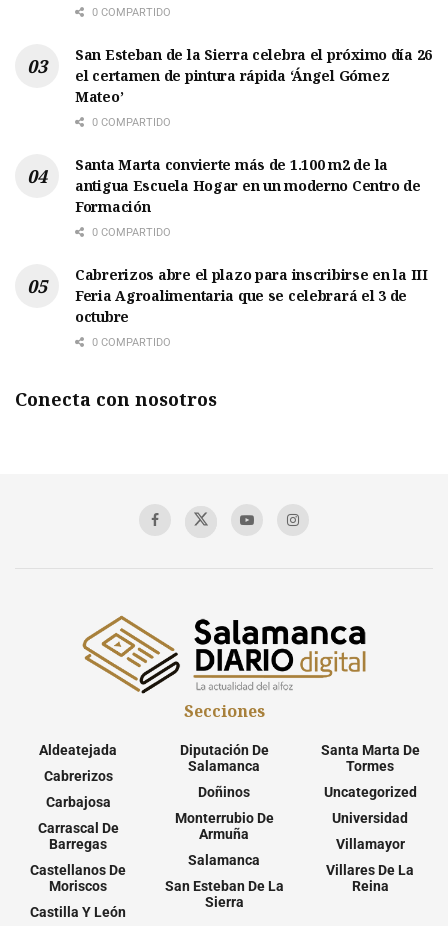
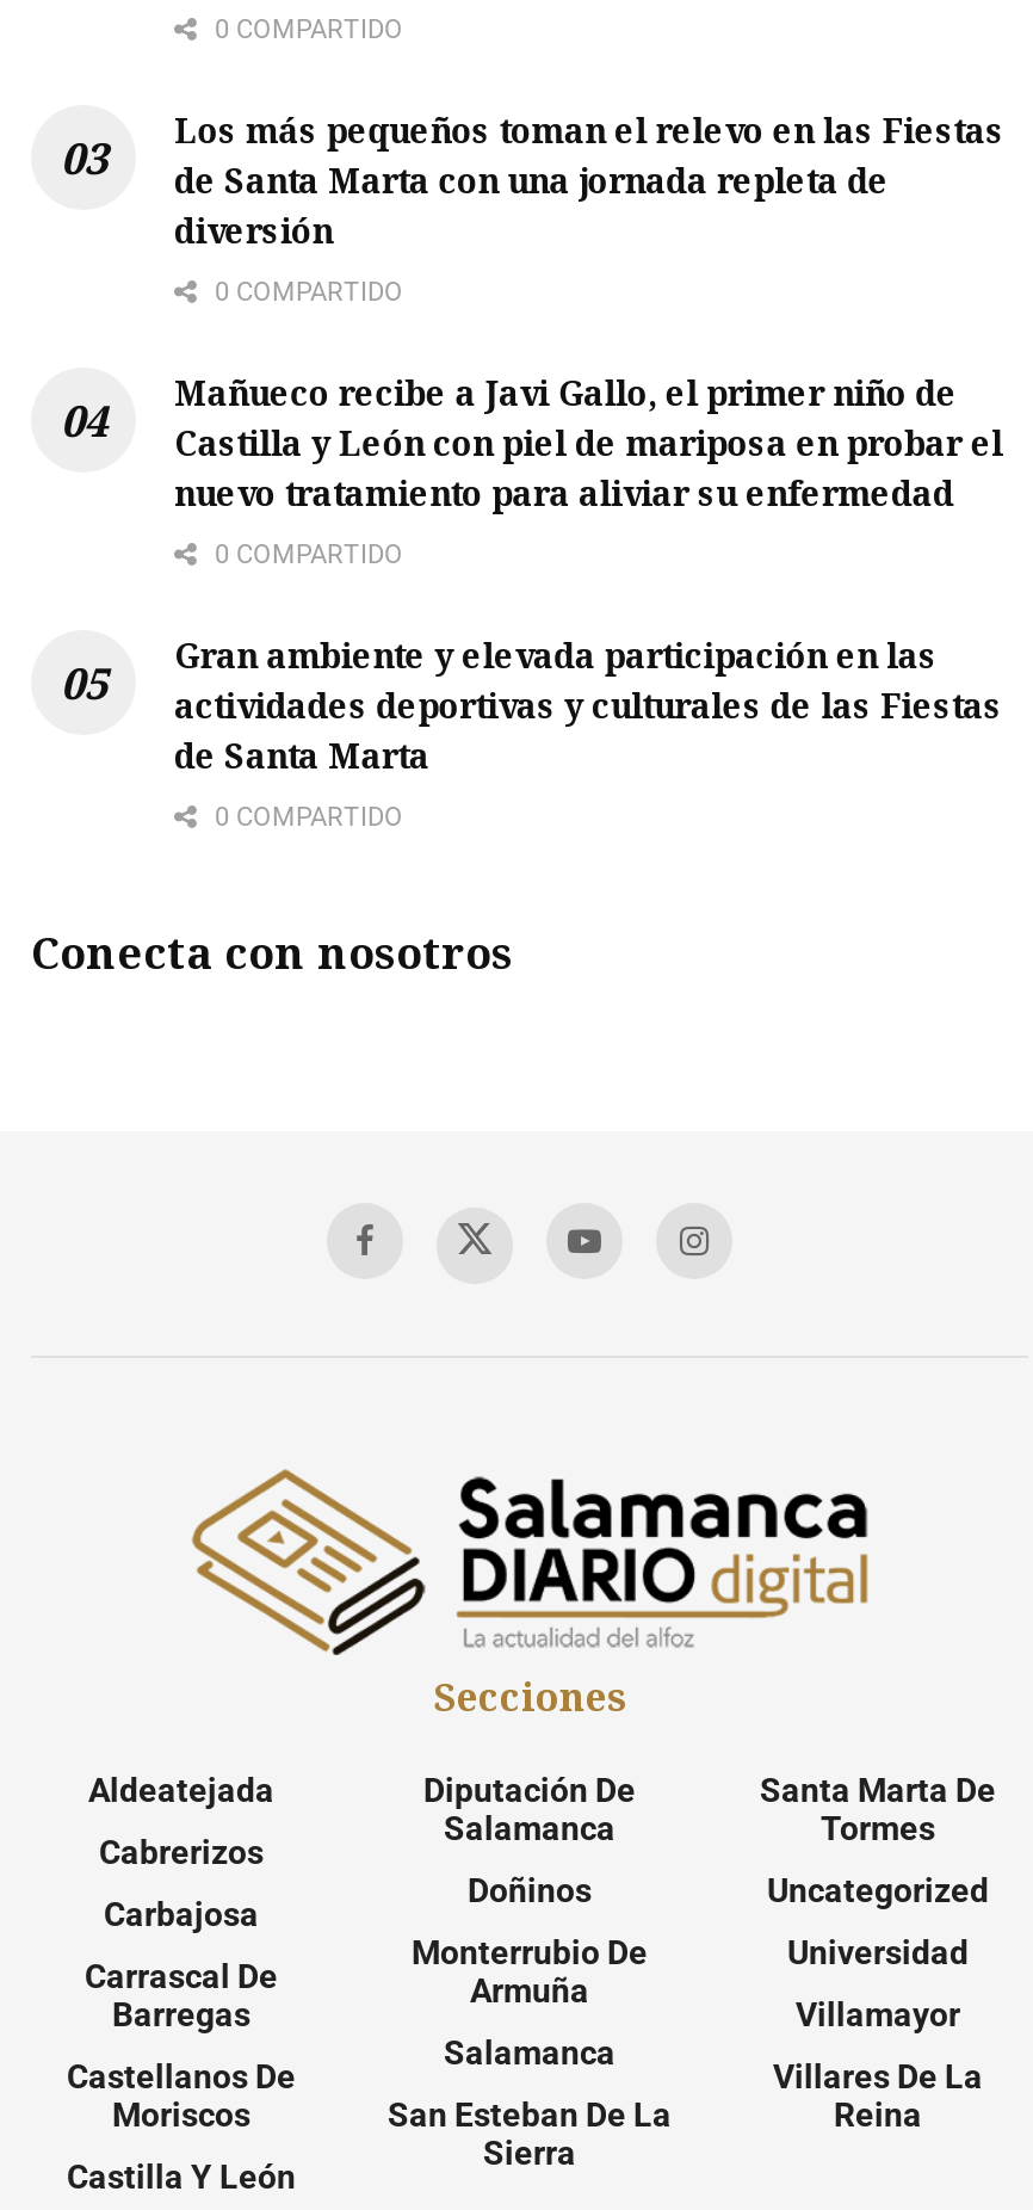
[75,45,432,106] San Esteban de la Sierra celebra el próximo día 26 | el certamen de pintura rápida ‘Ángel Gómez | Mateo’ -> [174,107,1004,253] Los más pequeños toman el relevo en las Fiestas | de Santa Marta con una jornada repleta de | diversión
[75,155,420,216] Santa Marta convierte más de 1.100 m2 de la | antigua Escuela Hogar en un moderno Centro de | Formación -> [174,370,1003,515] Mañueco recibe a Javi Gallo, el primer niño de | Castilla y León con piel de mariposa en probar el | nuevo tratamiento para aliviar su enfermedad
[75,265,428,326] Cabrerizos abre el plazo para inscribirse en la III | Feria Agroalimentaria que se celebrará el 3 de | octubre -> [174,632,1002,778] Gran ambiente y elevada participación en las | actividades deportivas y culturales de las Fiestas | de Santa Marta

